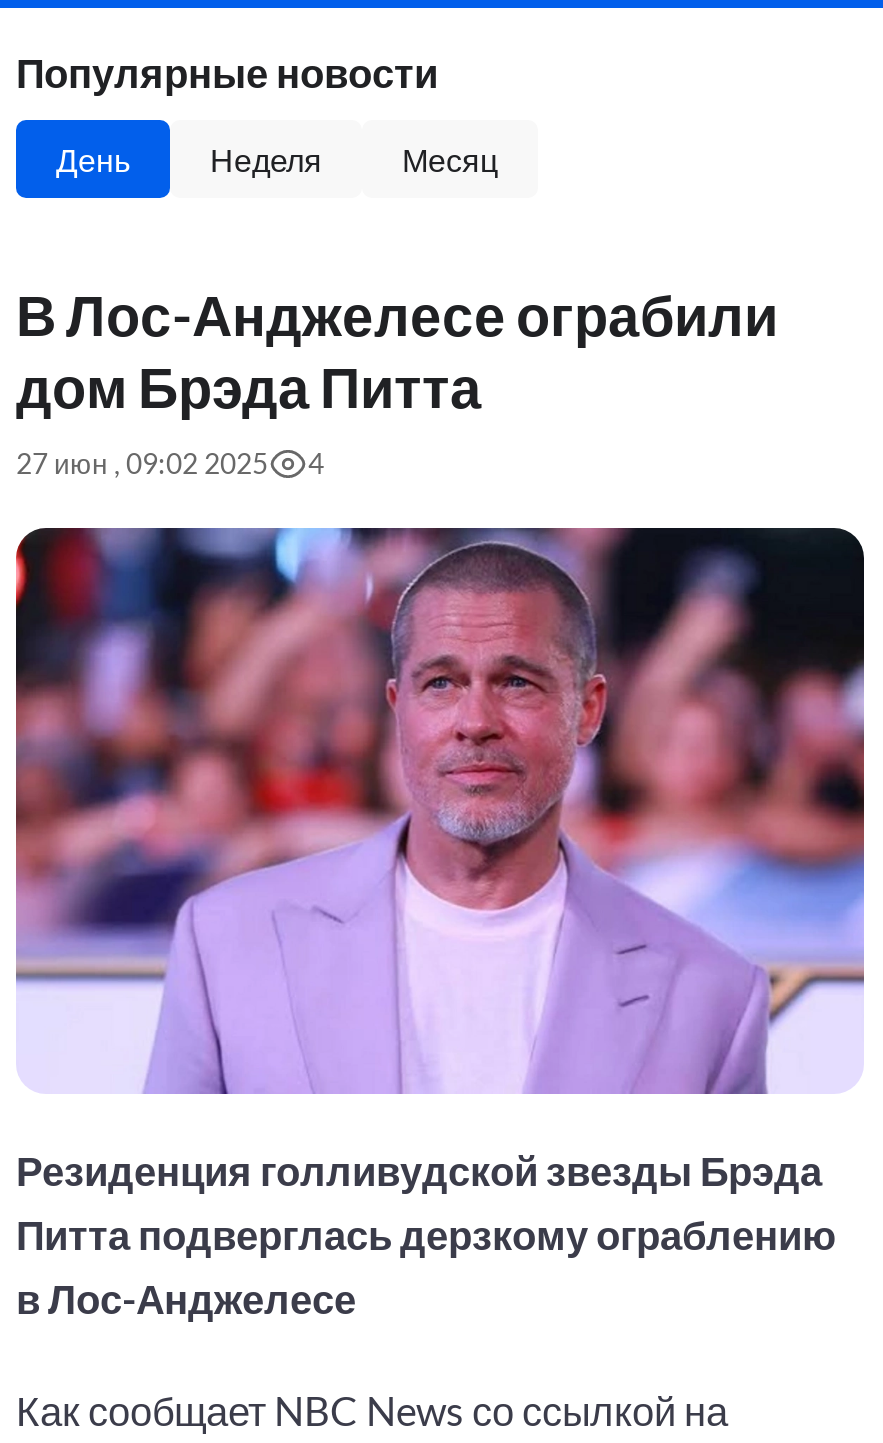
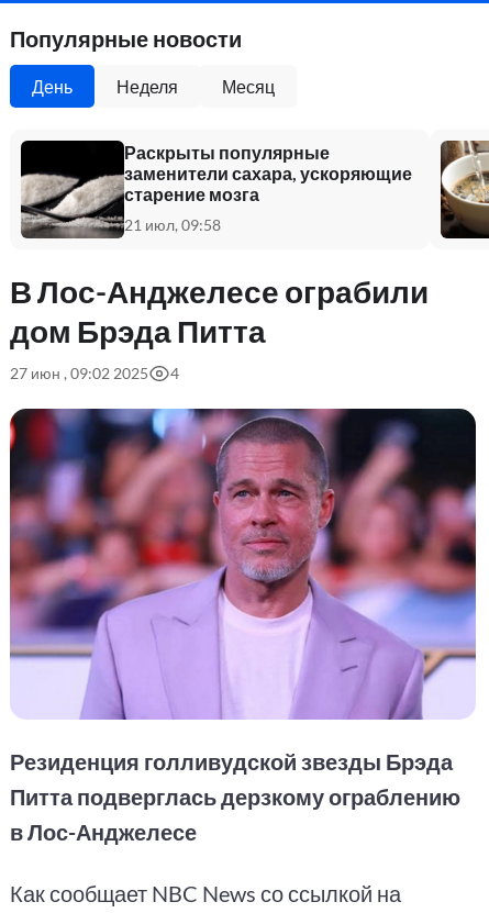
none -> [20,140,412,240] [image] | Раскрыты популярные | заменители сахара, ускоряющие | старение мозга | 21 июл, 09:58
none -> [440,140,486,240] [image]

